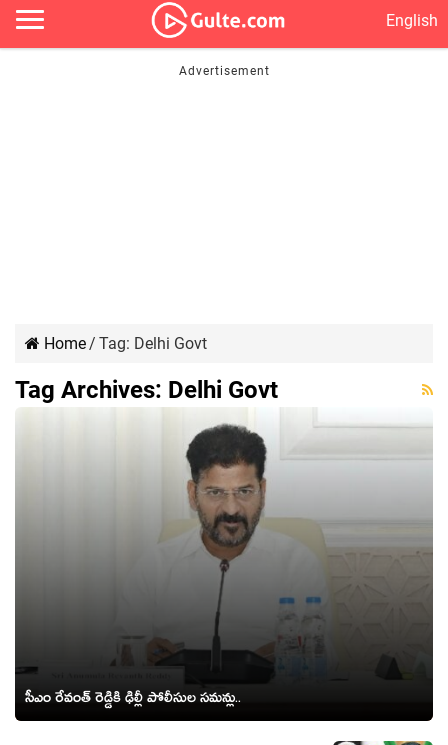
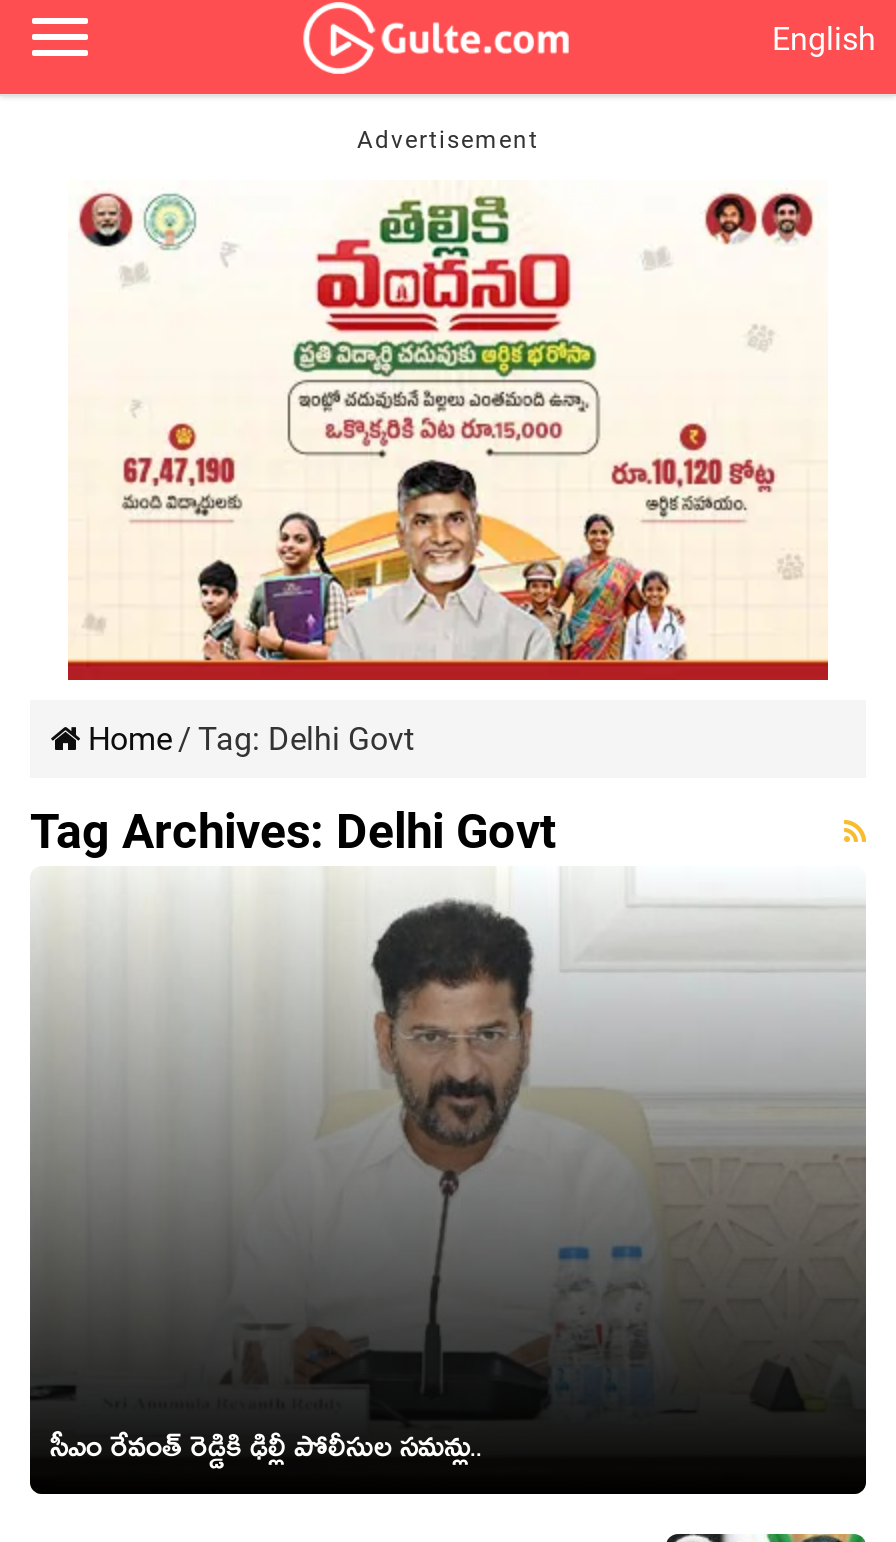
none -> [66,190,830,682] [image]

